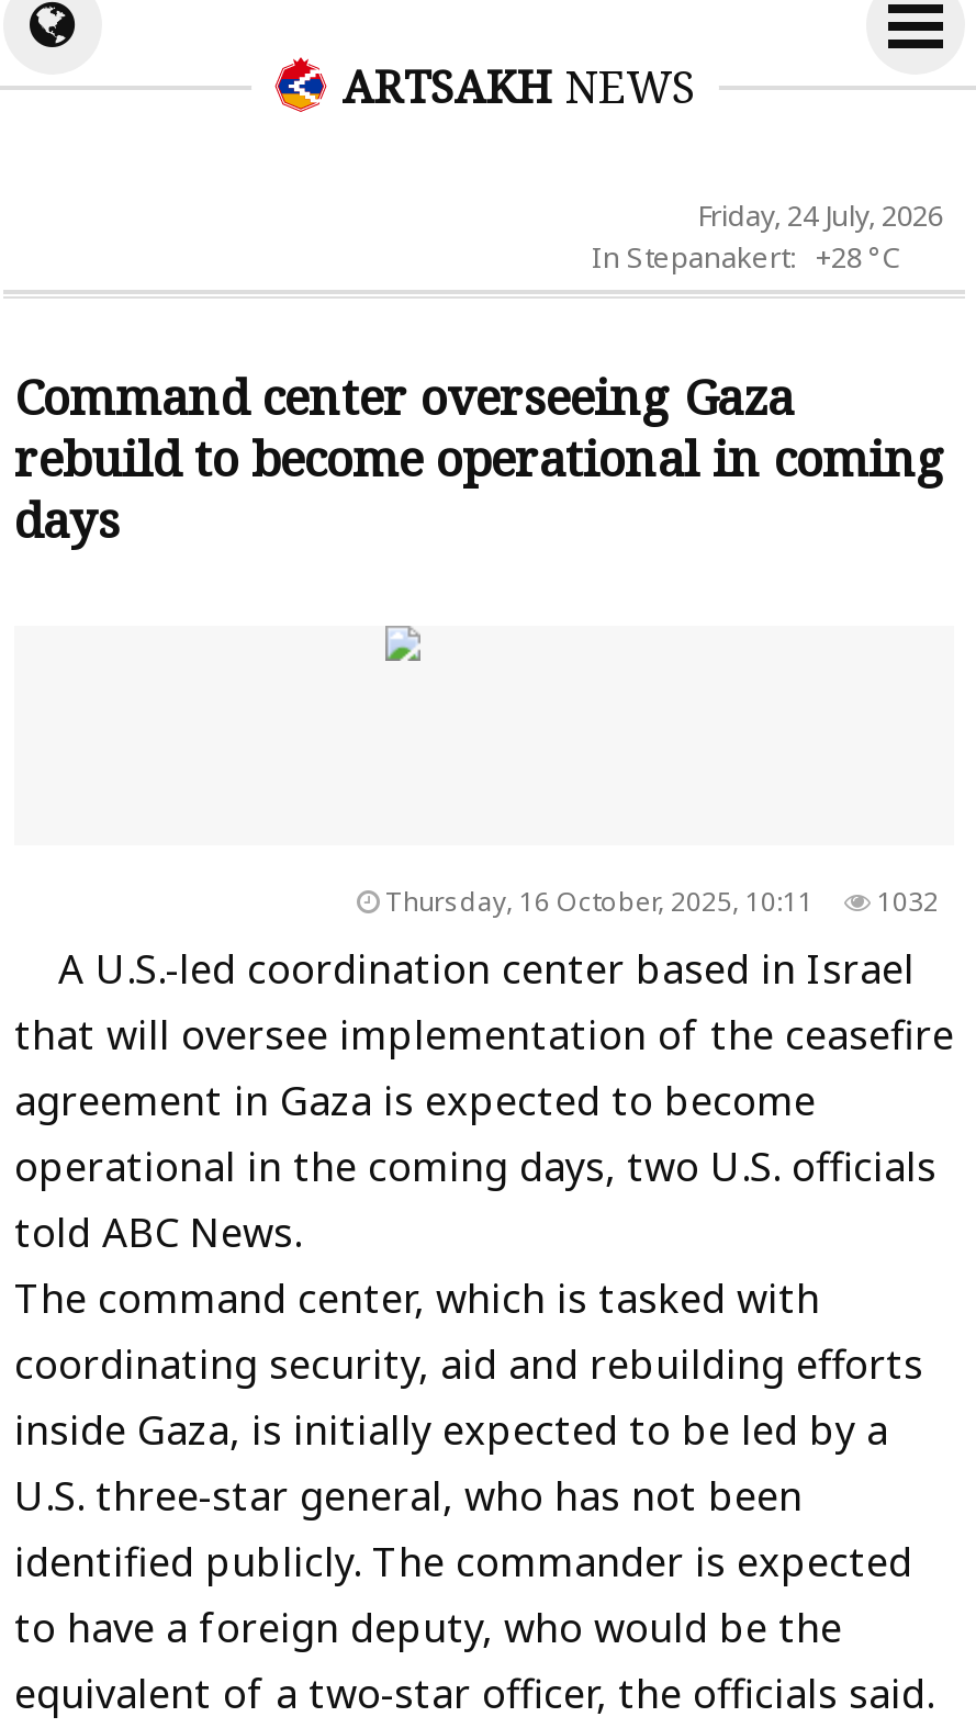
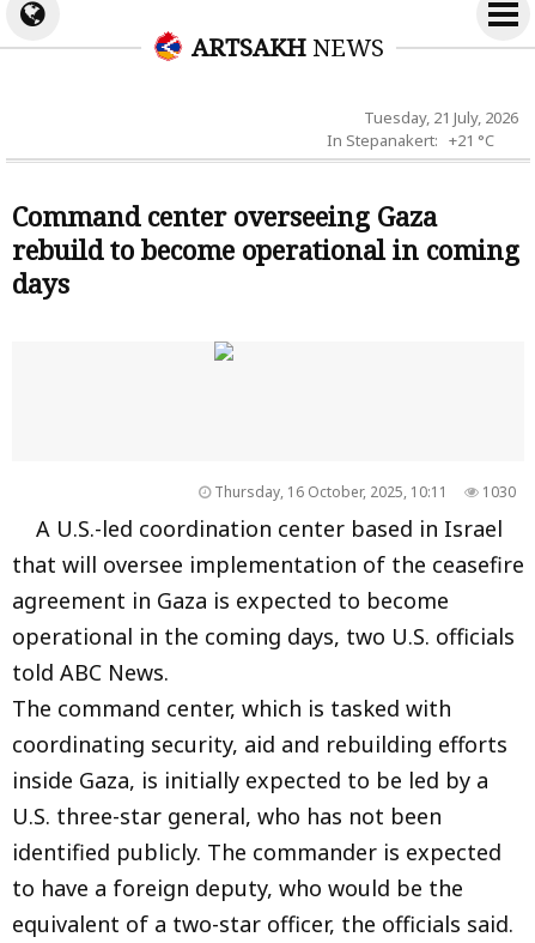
[697,195,943,235] Friday, 24 July, 2026 -> [364,107,518,128] Tuesday, 21 July, 2026
[592,237,899,277] In Stepanakert: +28 °C -> [327,129,494,151] In Stepanakert: +21 °C
[379,883,939,920] Thursday, 16 October, 2025, 10:11 1032 -> [211,482,516,502] Thursday, 16 October, 2025, 10:11 1030

